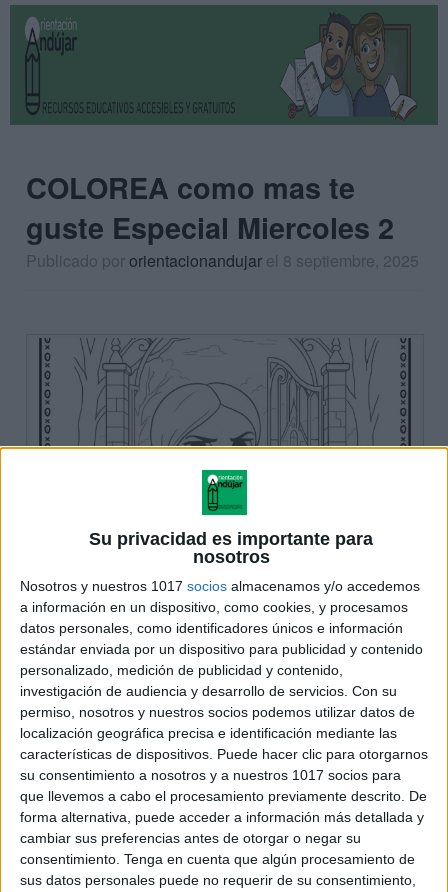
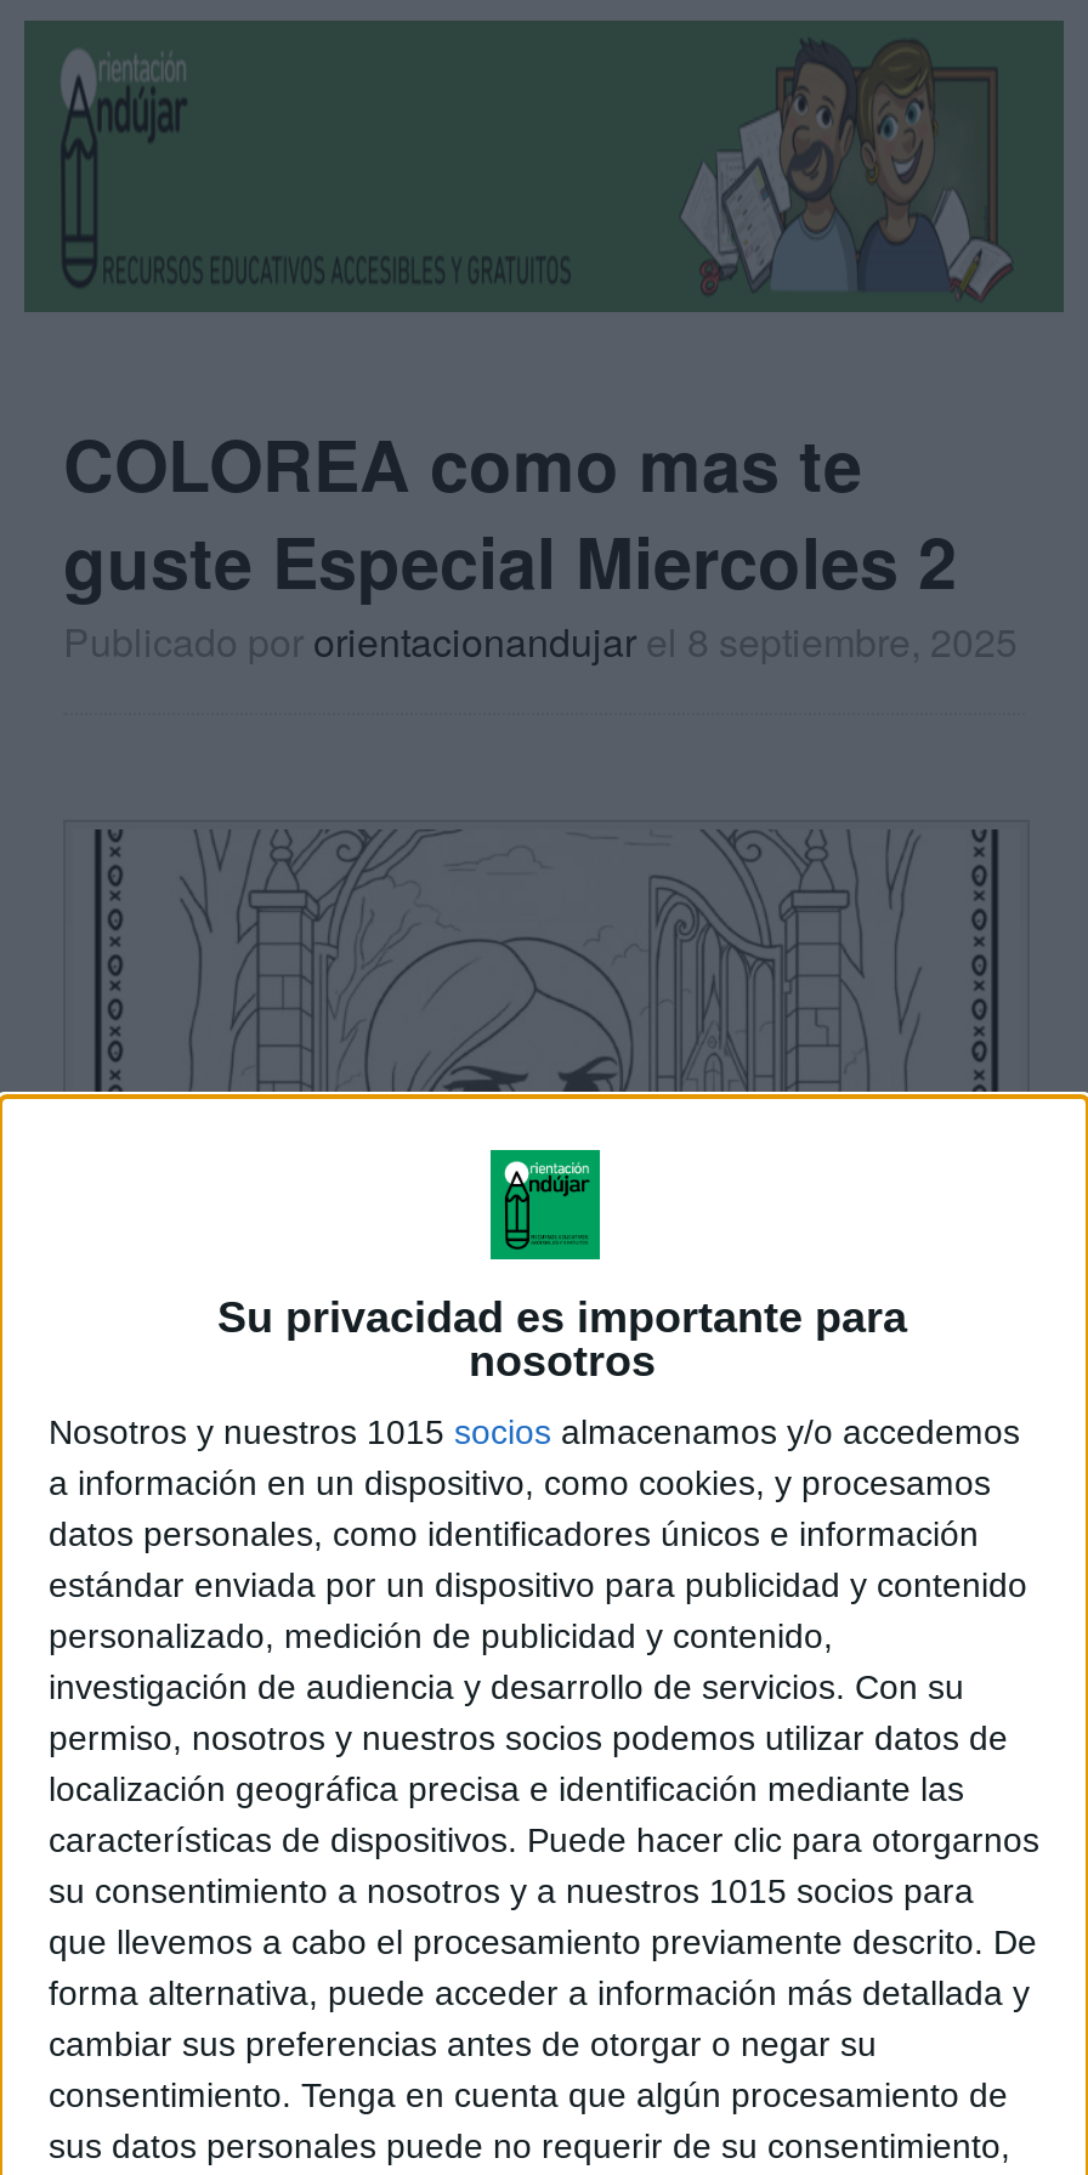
[20,577,420,593] Nosotros y nuestros 1017 socios almacenamos y/o accedemos -> [49,1411,1020,1450] Nosotros y nuestros 1015 socios almacenamos y/o accedemos
[20,766,401,782] su consentimiento a nosotros y a nuestros 1017 socios para -> [49,1870,974,1909] su consentimiento a nosotros y a nuestros 1015 socios para

